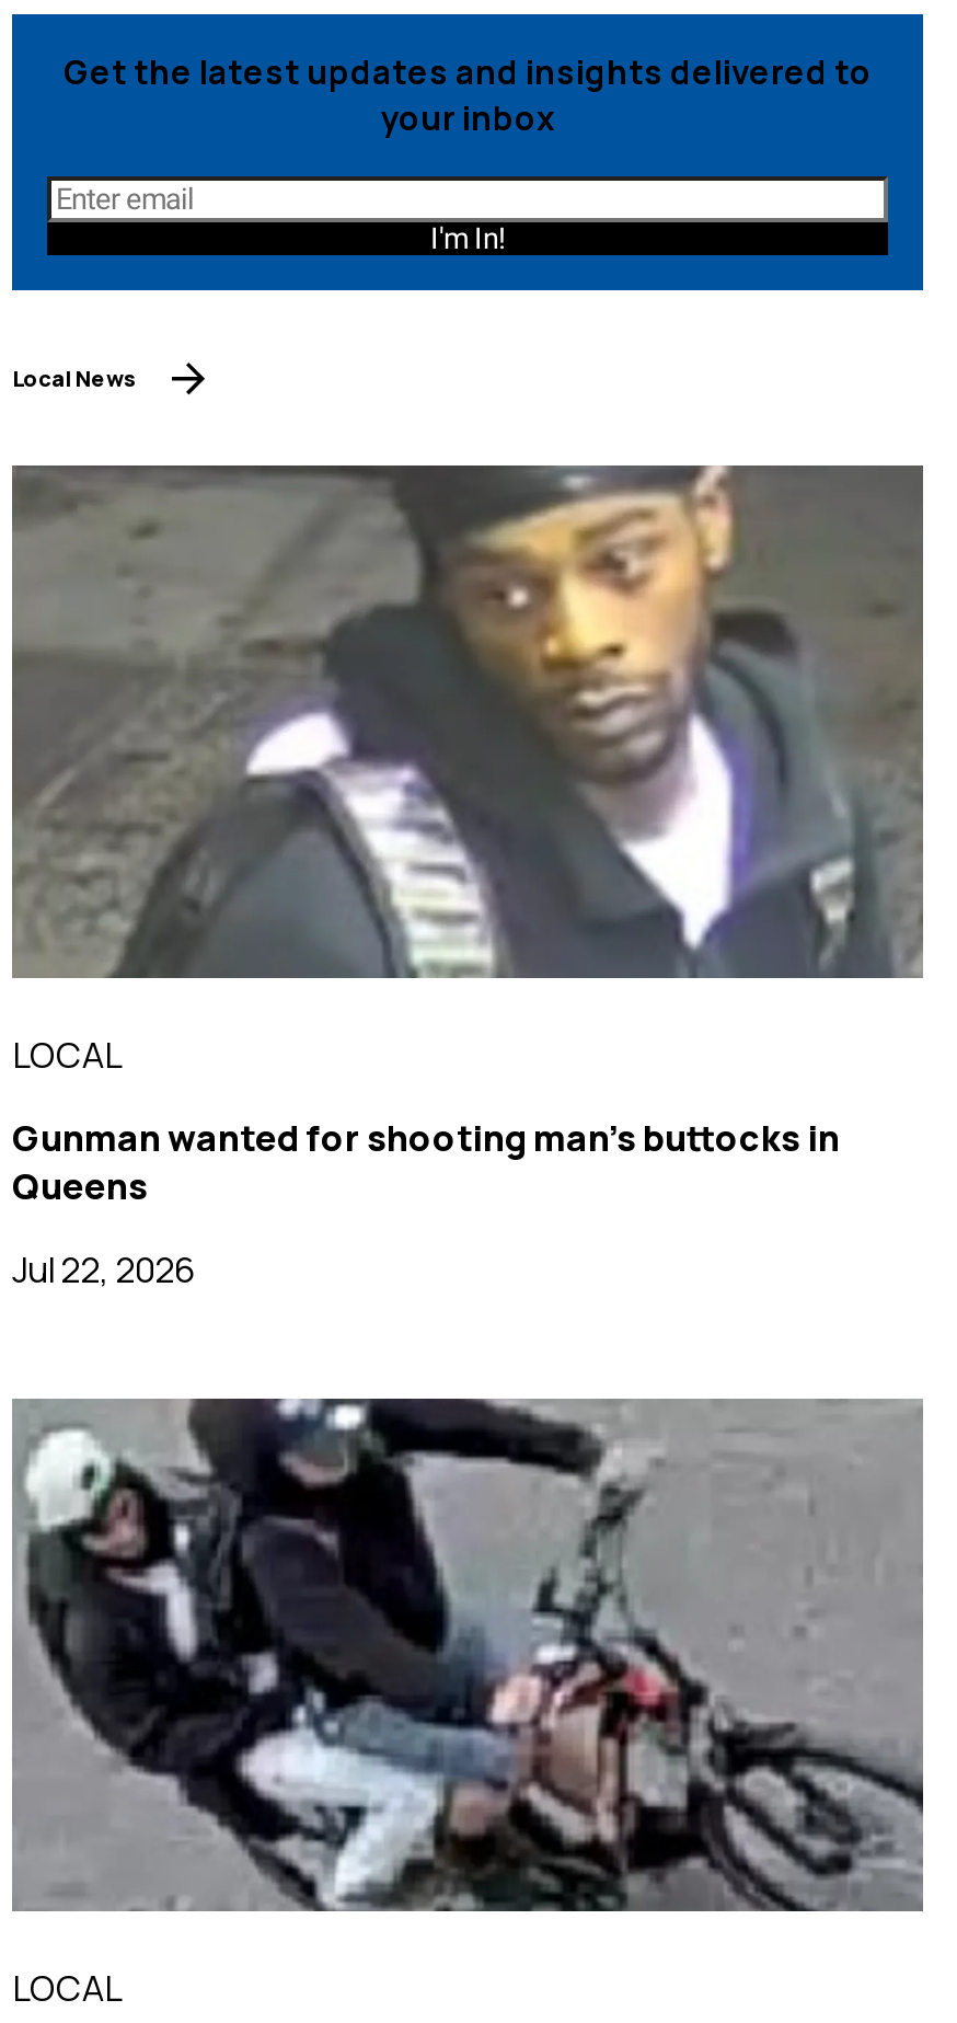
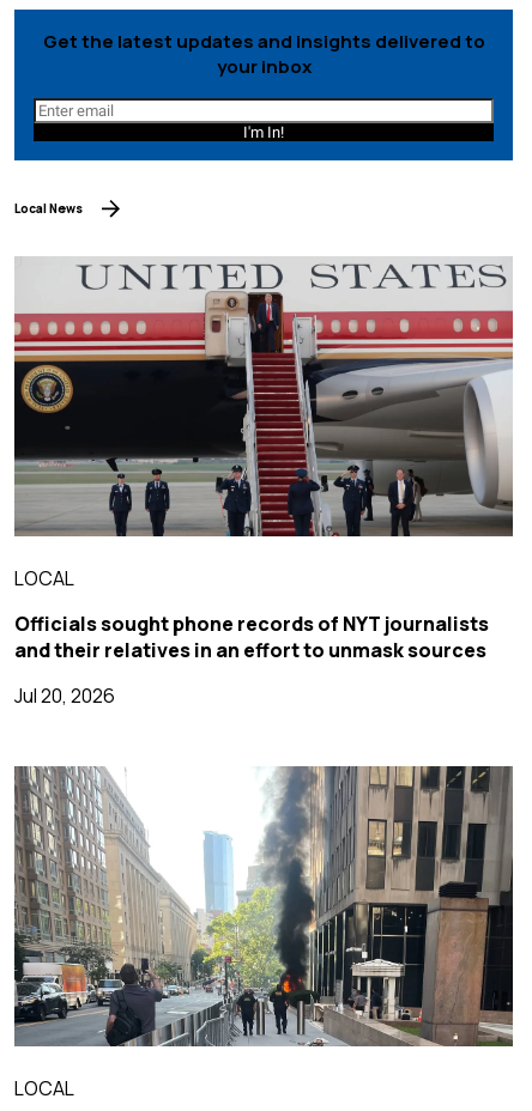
[12,463,923,980] [image] -> [14,256,513,536] [image]
[12,1113,840,1210] Gunman wanted for shooting man's buttocks in | Queens -> [14,610,489,663] Officials sought phone records of NYT journalists | and their relatives in an effort to unmask sources
[12,1245,196,1293] Jul 22, 2026 -> [14,682,115,709] Jul 20, 2026
[12,1396,923,1913] [image] -> [14,766,513,1046] [image]

